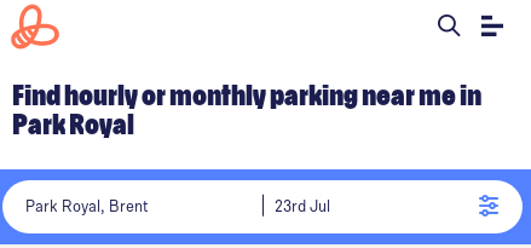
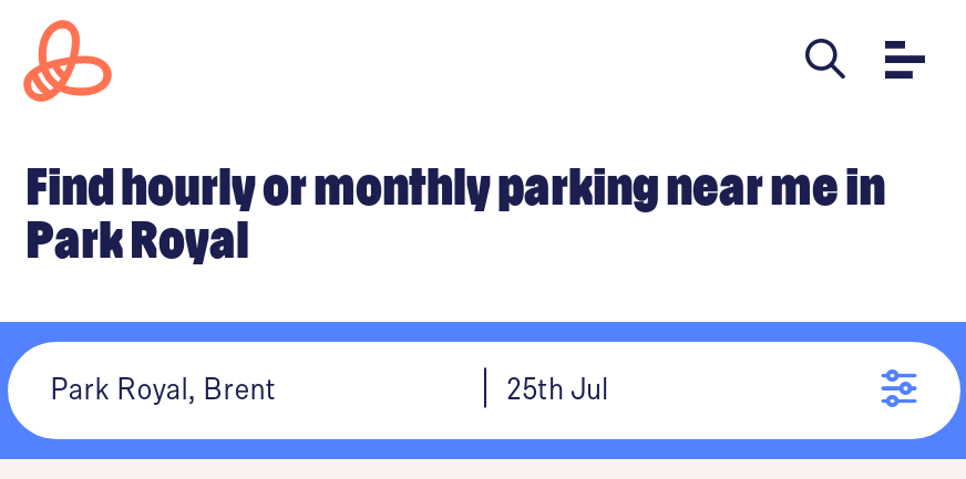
[275,198,330,215] 23rd Jul -> [506,374,608,405] 25th Jul

